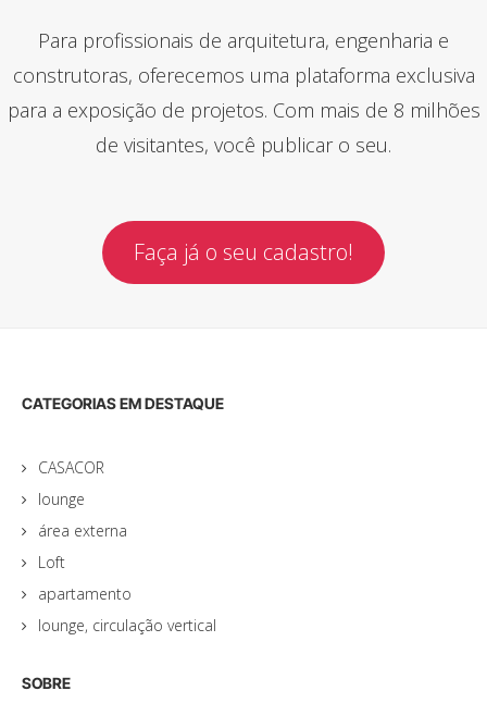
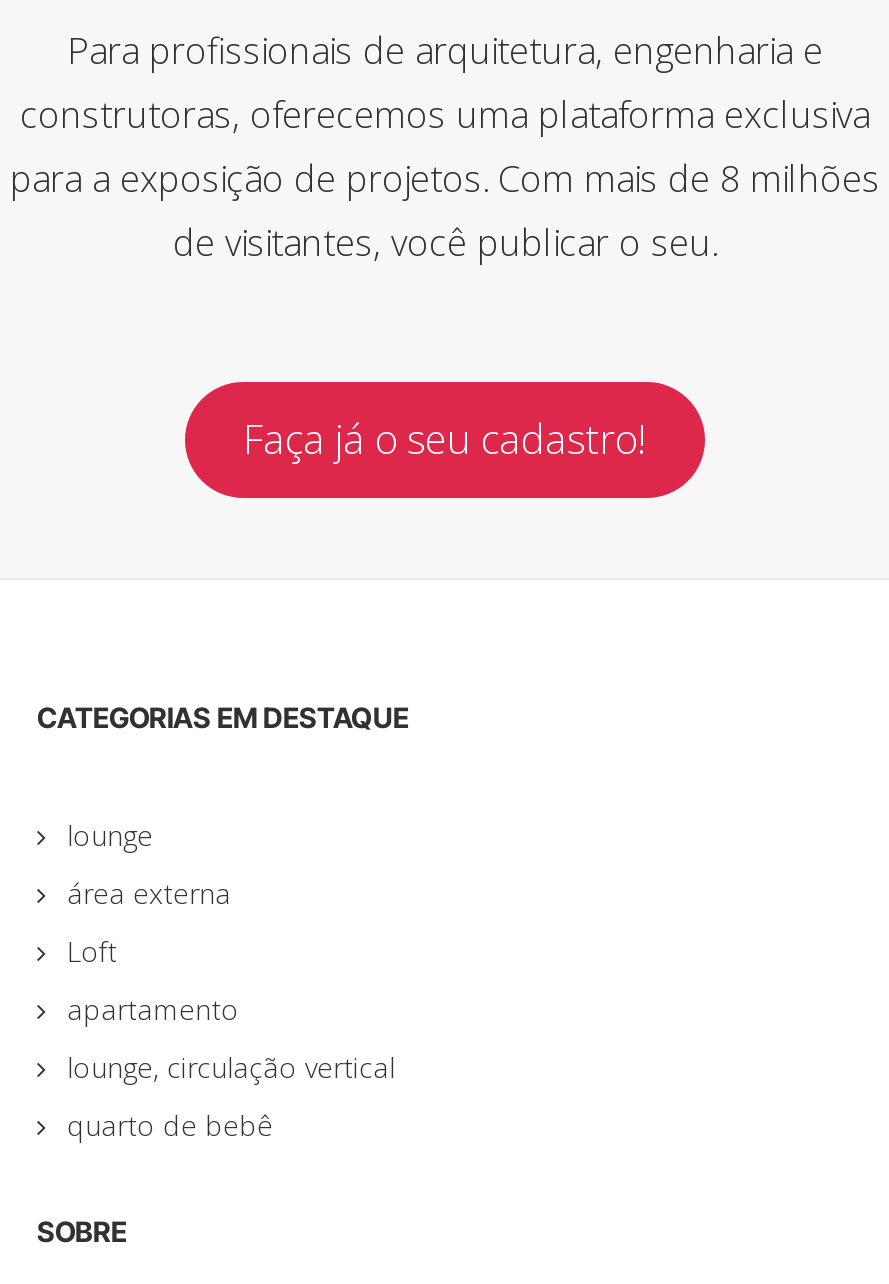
[38,457,104,477] CASACOR -> none
moved [38,488,216,635] -> [67,815,395,1085]: lounge | área externa | Loft | apartamento | lounge, circulação vertical
none -> [67,1105,273,1143] quarto de bebê

